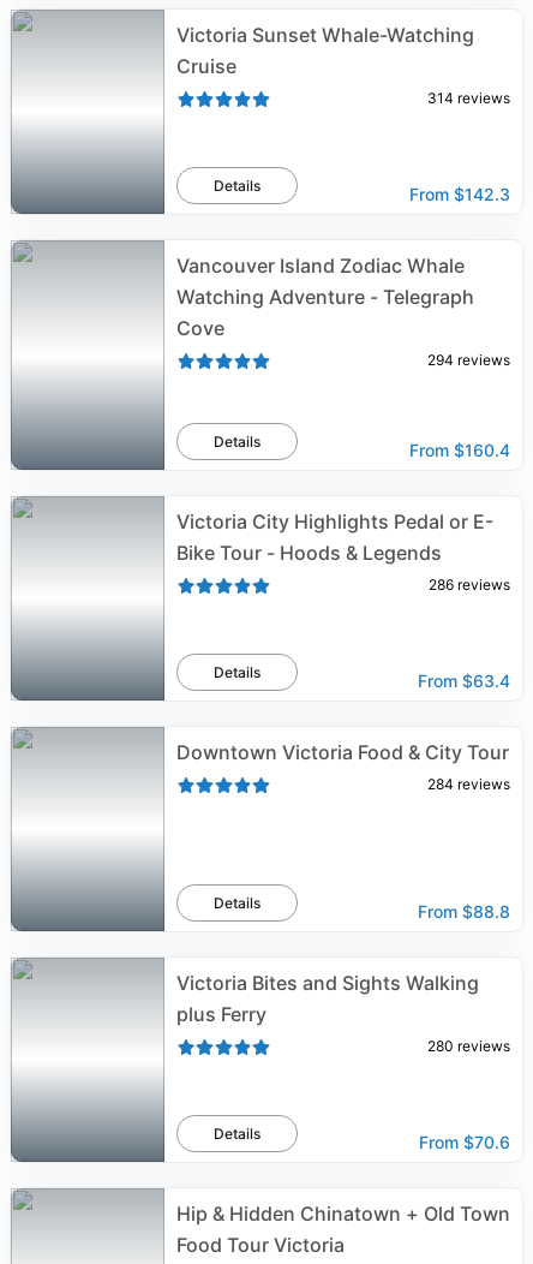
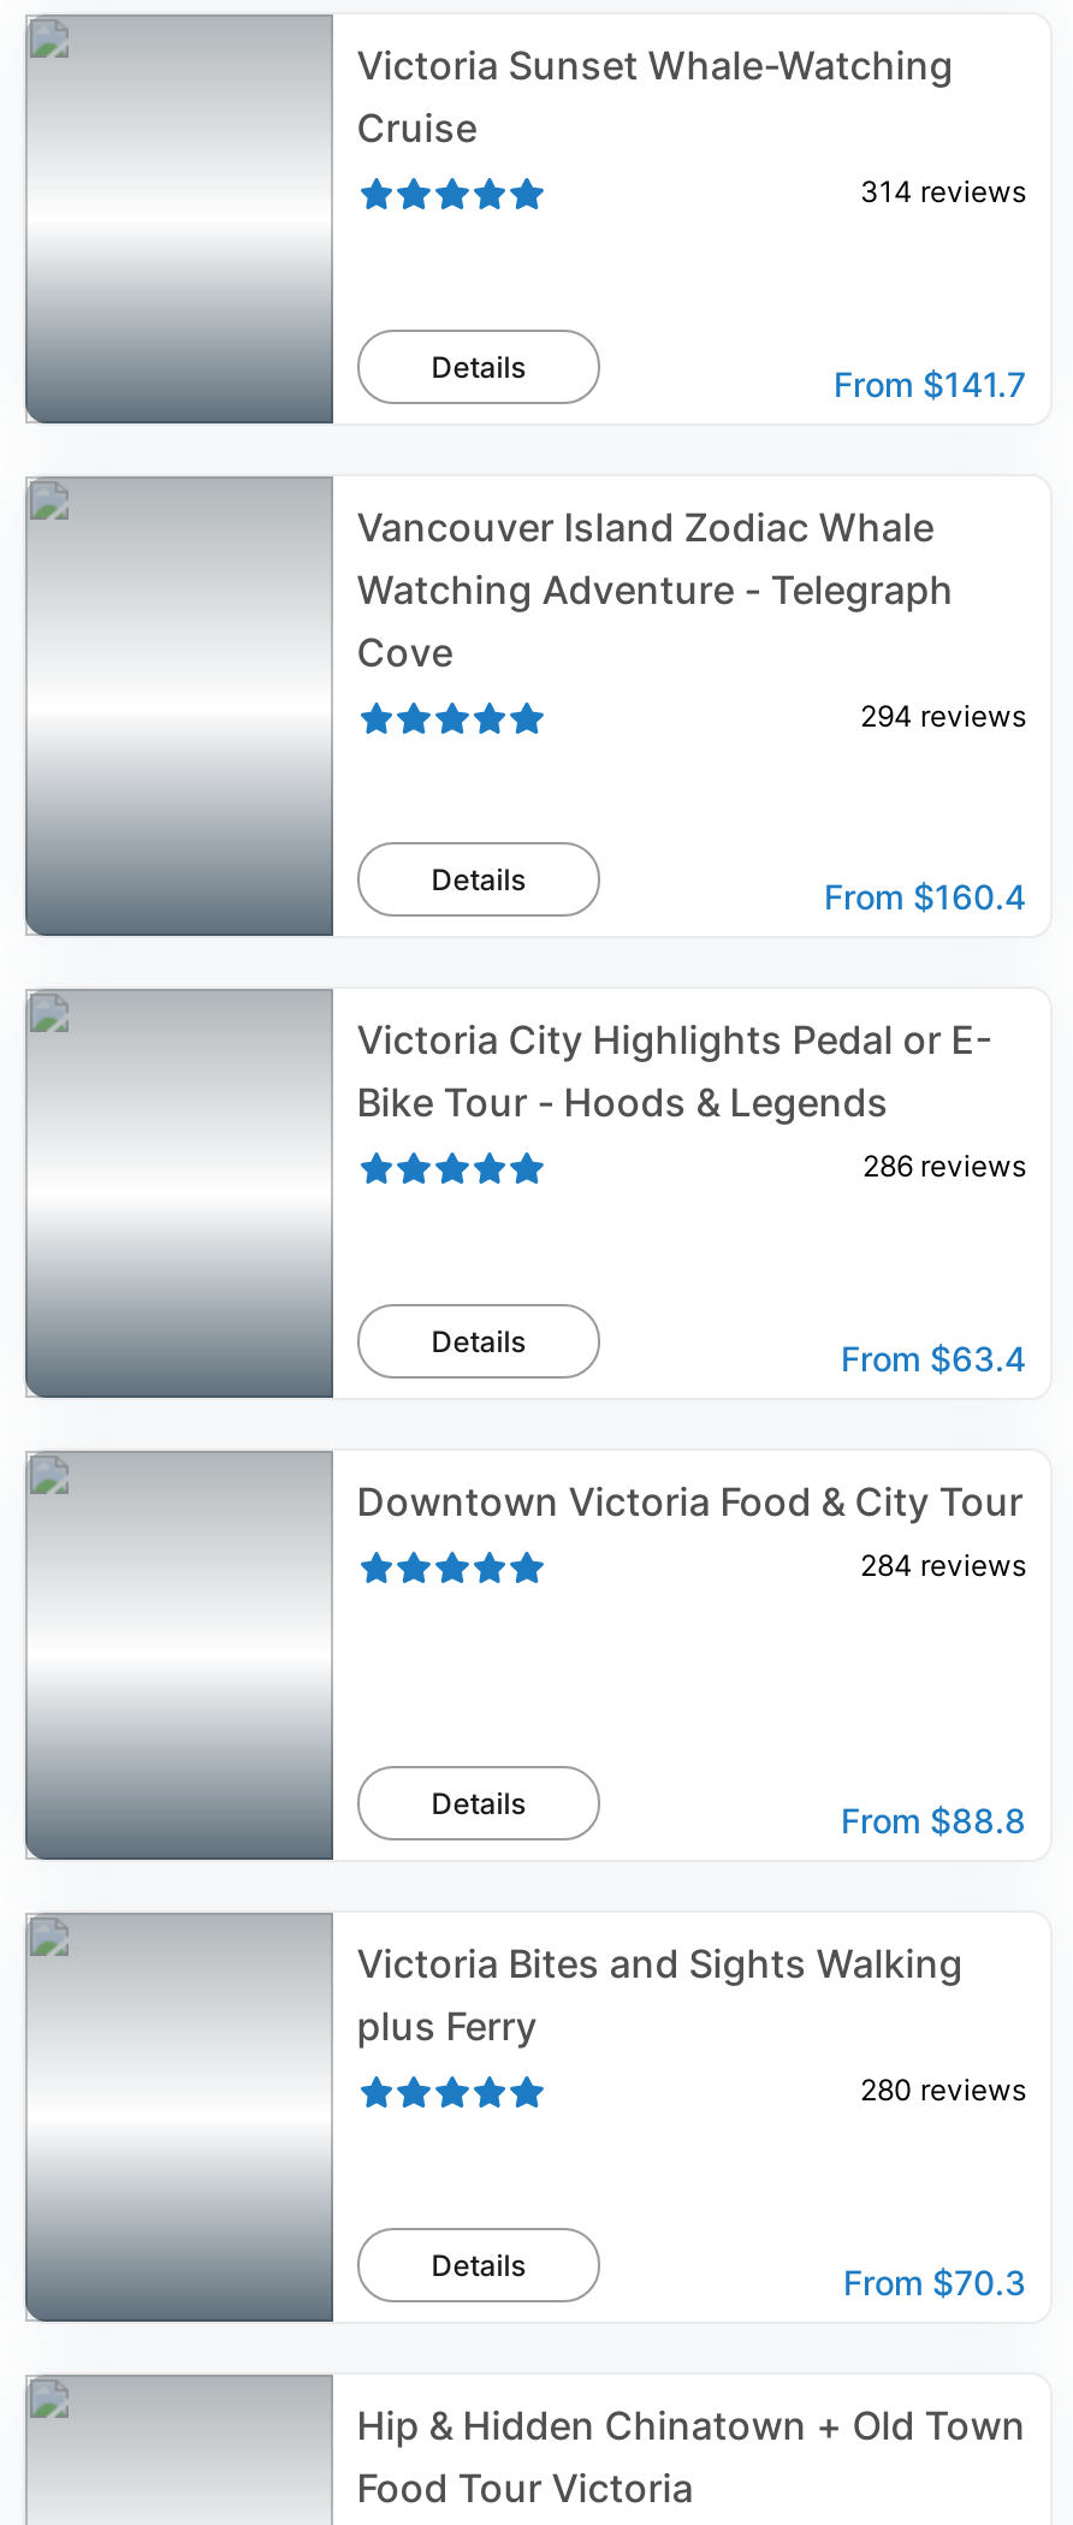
[409,184,510,204] From $142.3 -> [834,363,1026,404] From $141.7
[419,1132,510,1152] From $70.6 -> [843,2262,1026,2302] From $70.3

